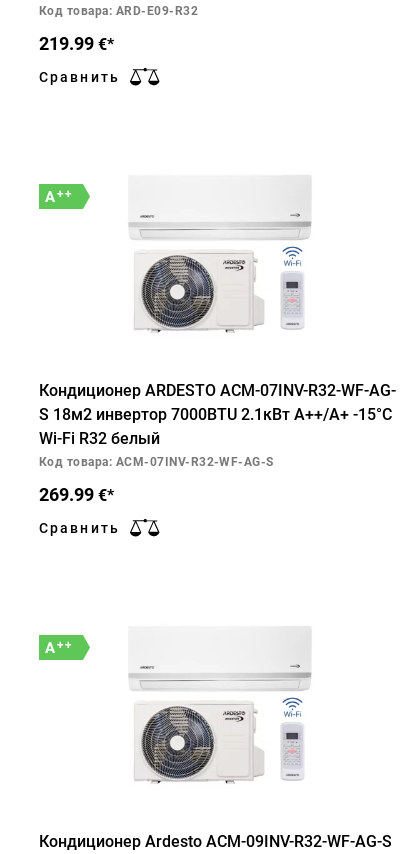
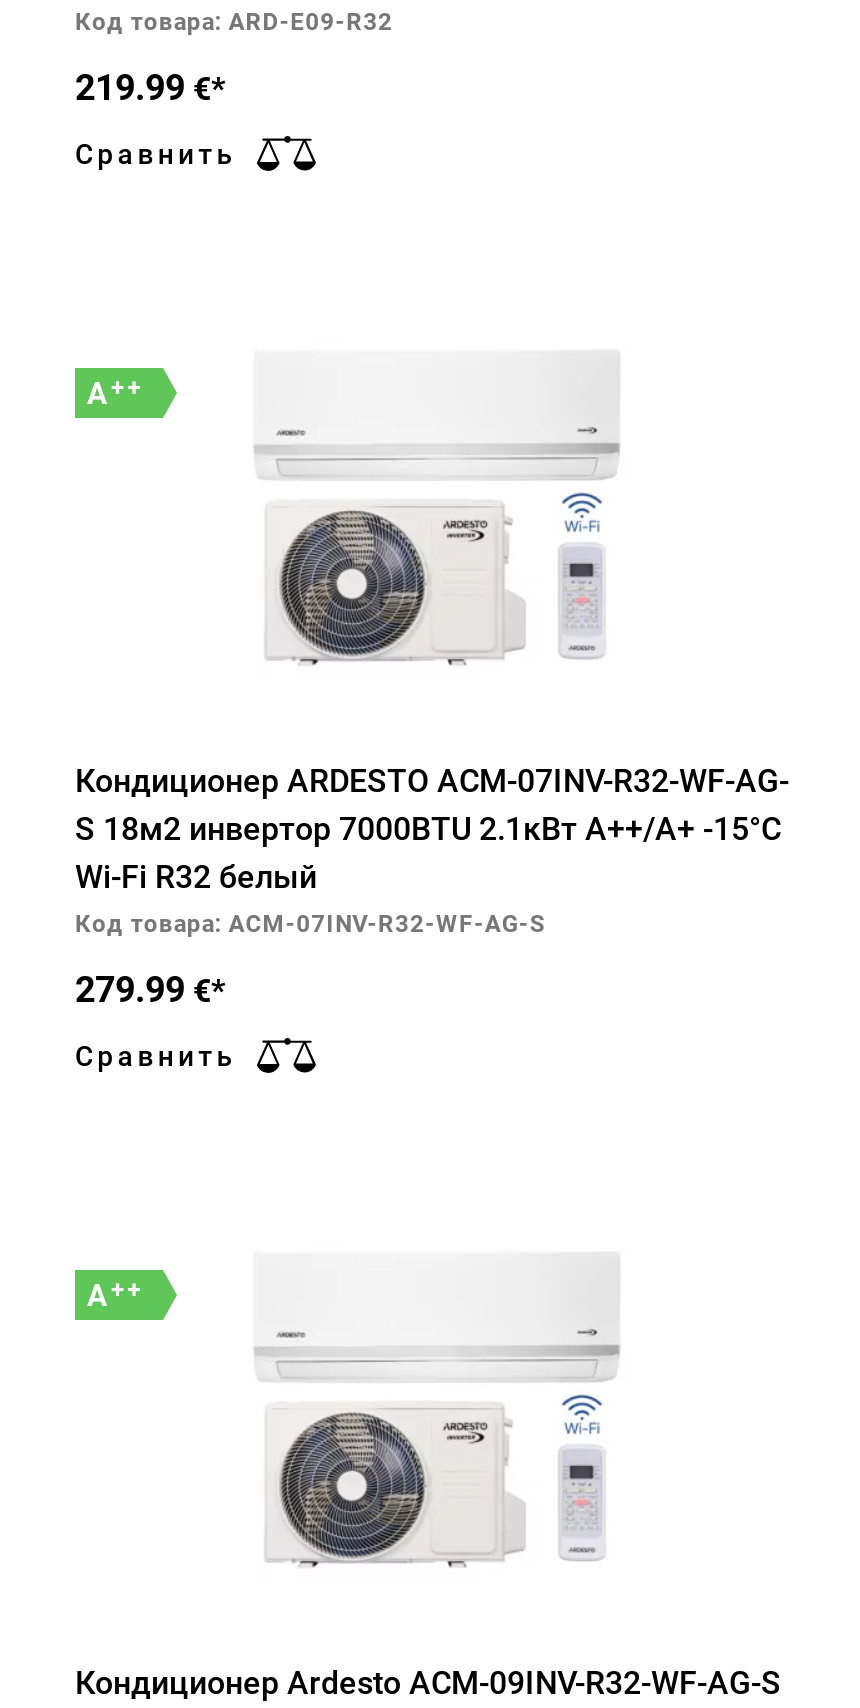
[39,484,114,505] 269.99 €* -> [75,968,225,1010] 279.99 €*

